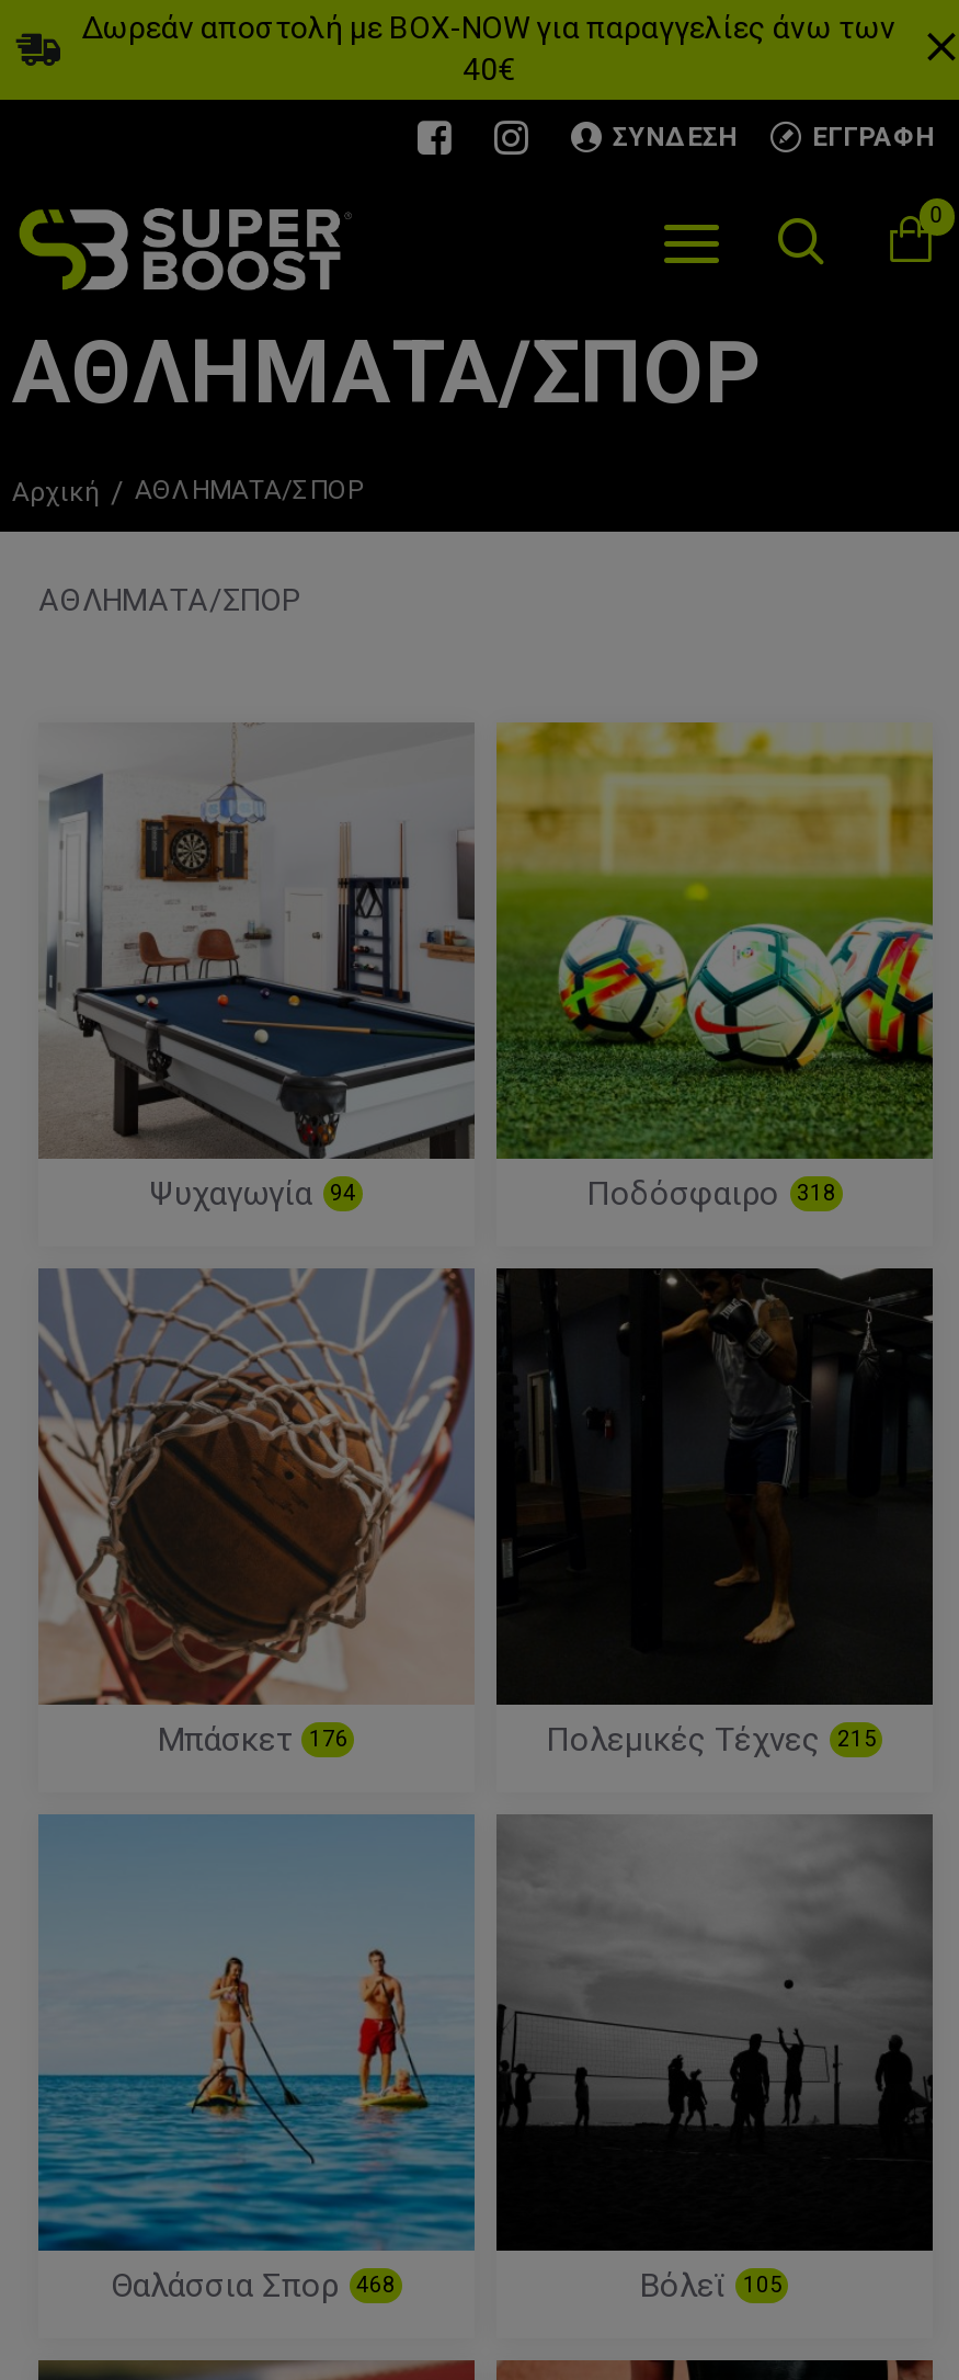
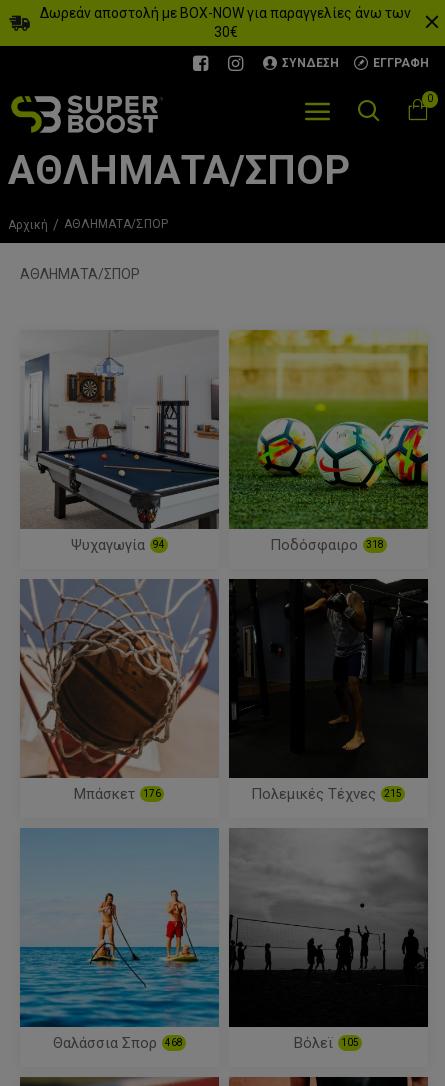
[463,52,515,87] 40€ -> [213,24,237,40] 30€

